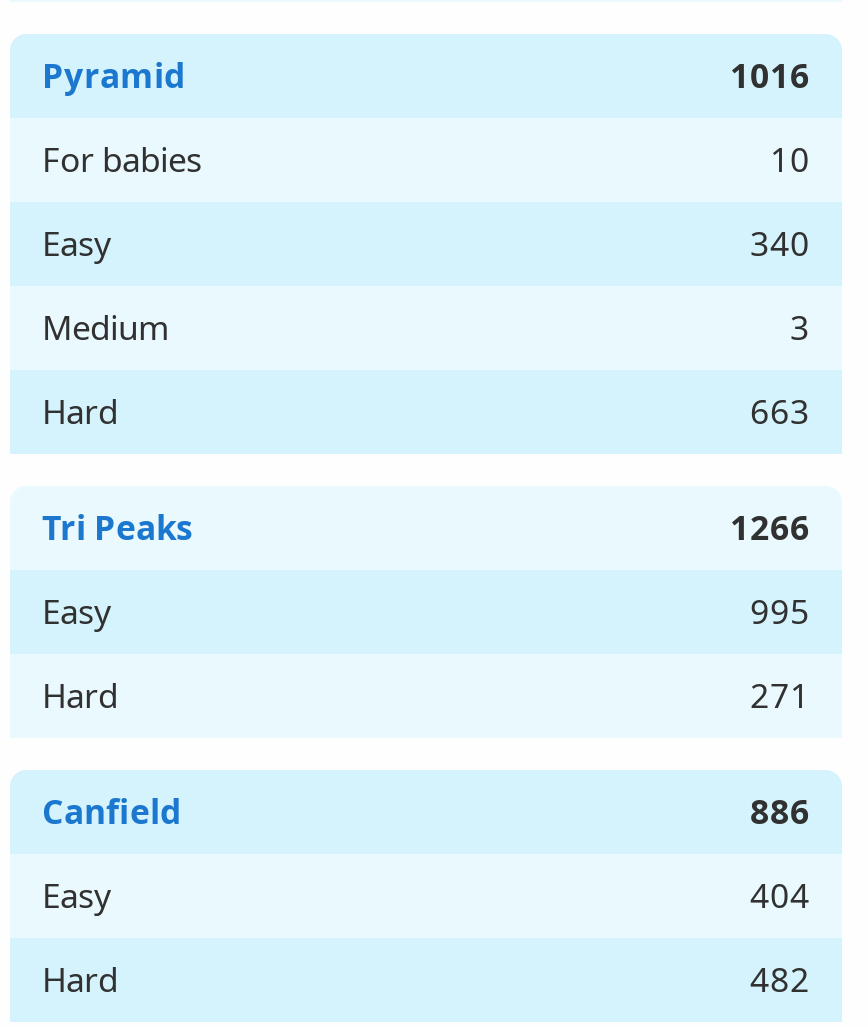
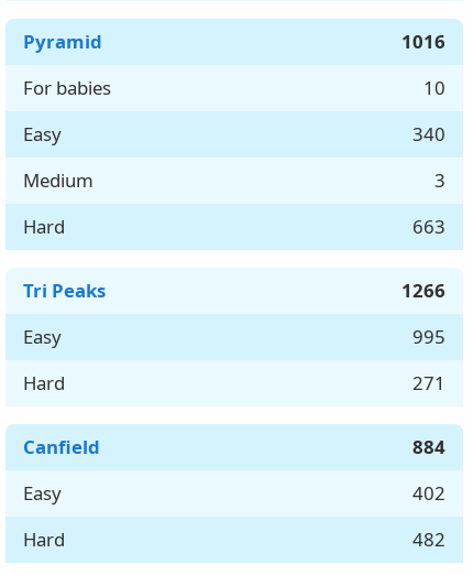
[750,788,810,834] 886 -> [413,434,446,459] 884
[750,872,810,918] 404 -> [413,480,446,505] 402

